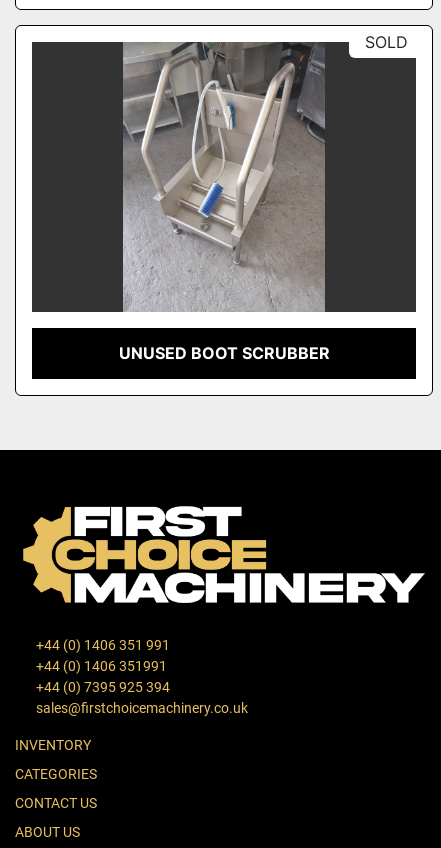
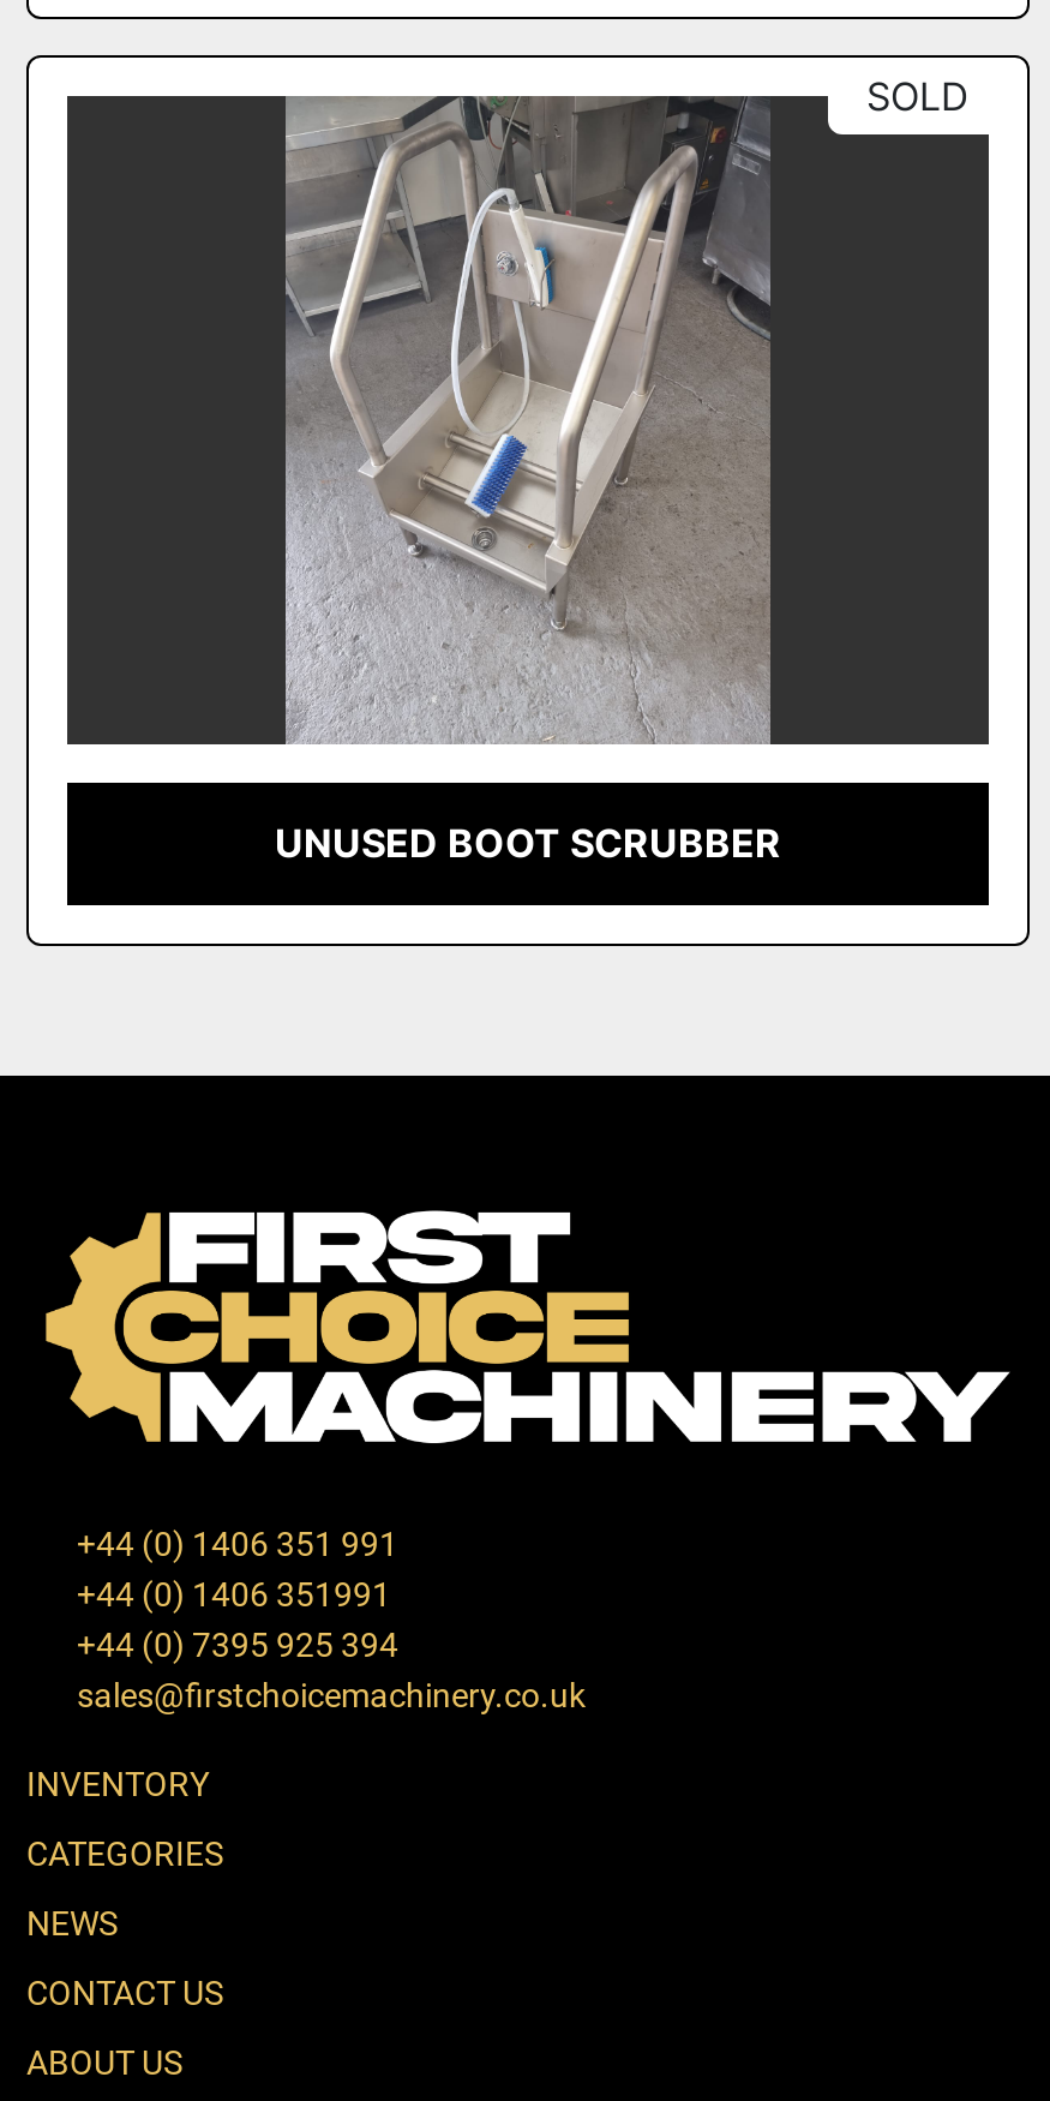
none -> [26,1904,118,1943] NEWS

